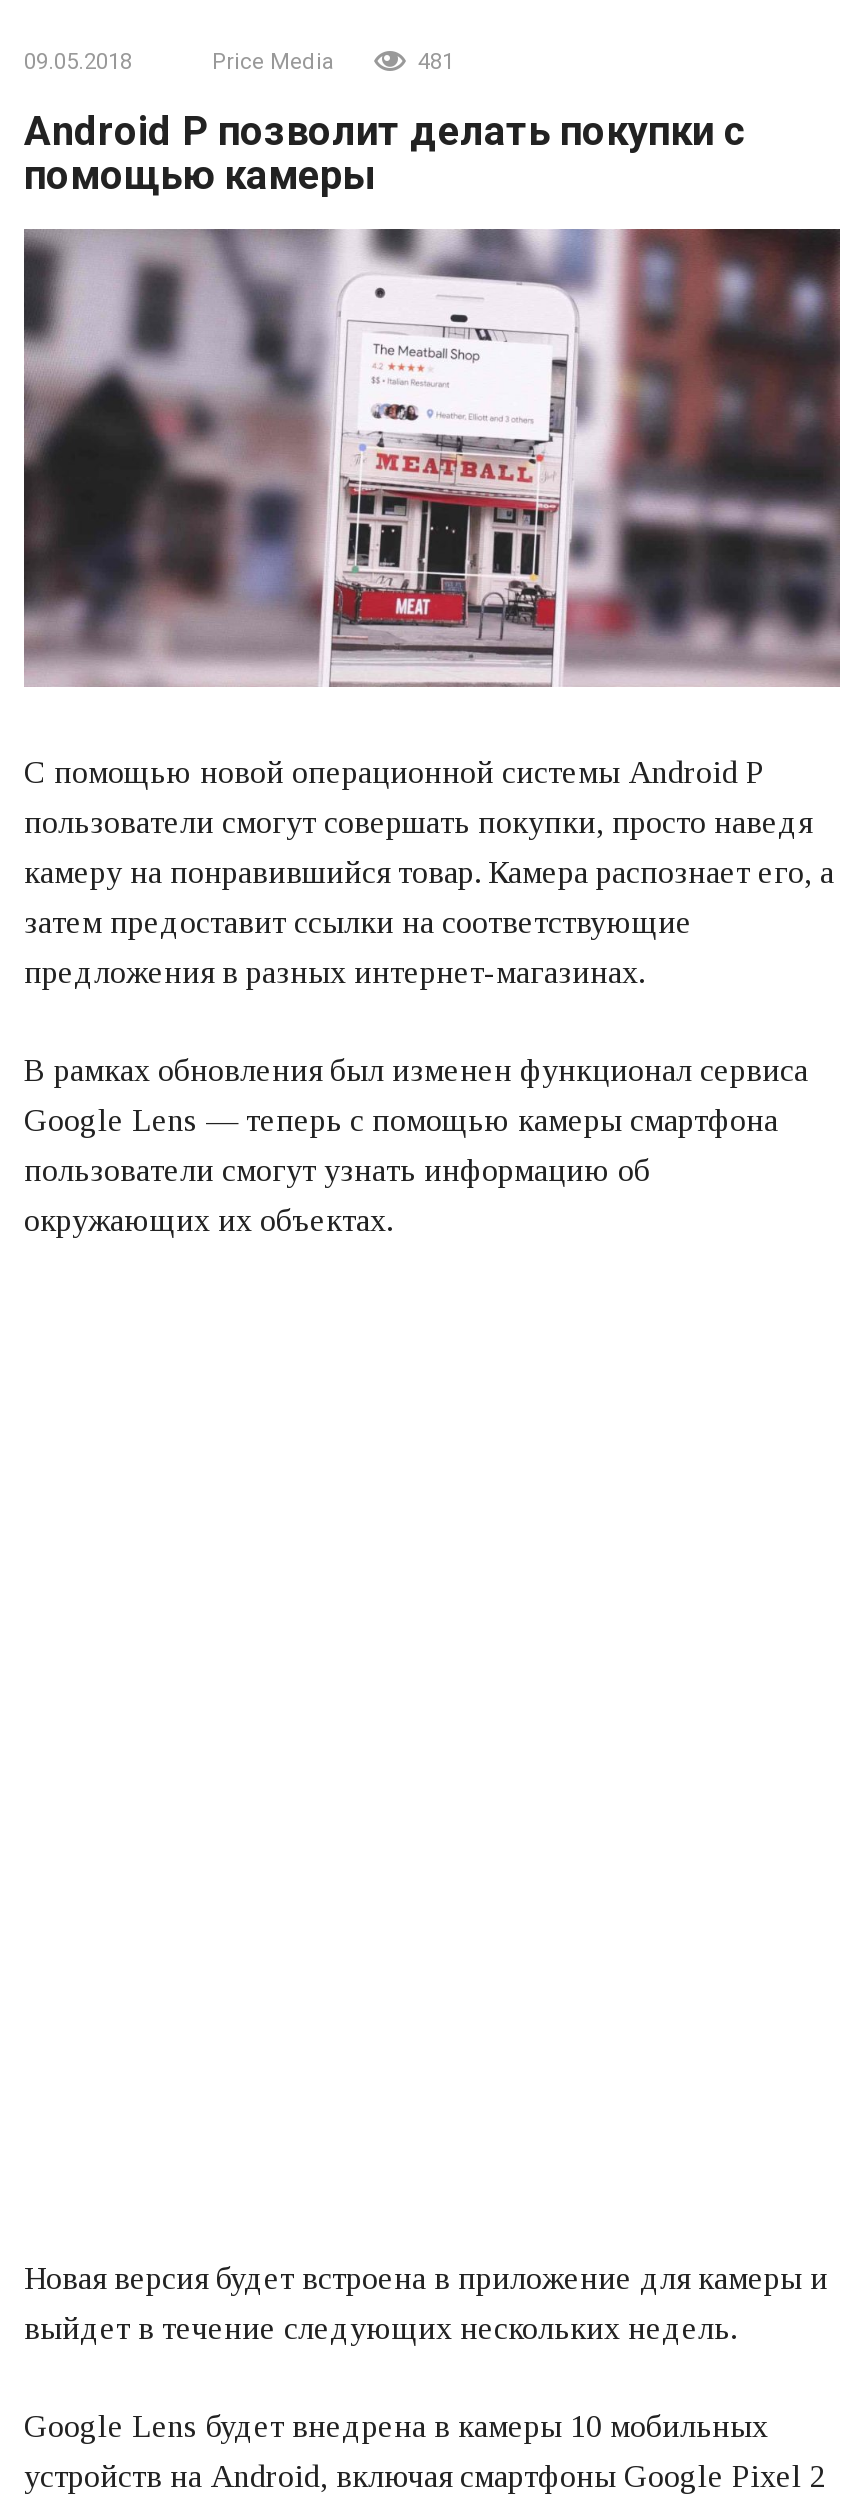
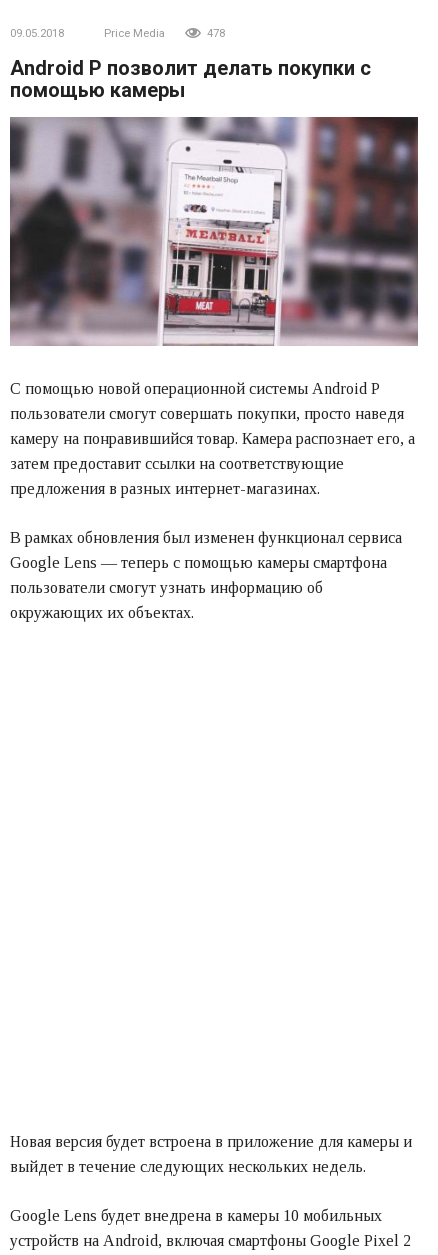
[418,49,454,75] 481 -> [207,27,225,40] 478

